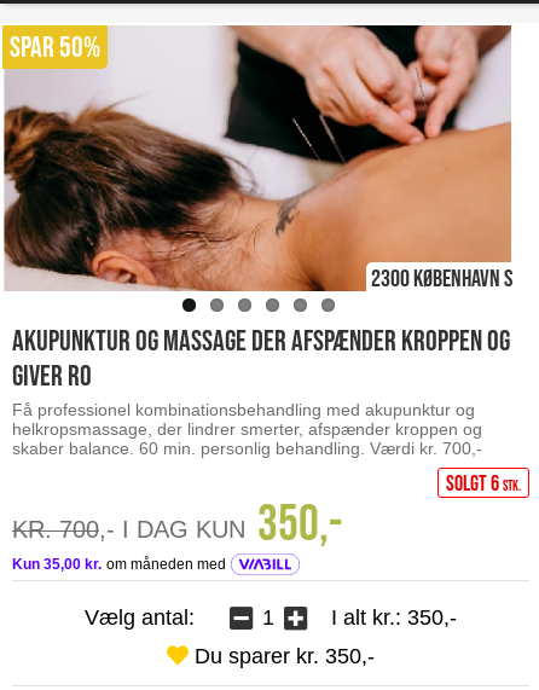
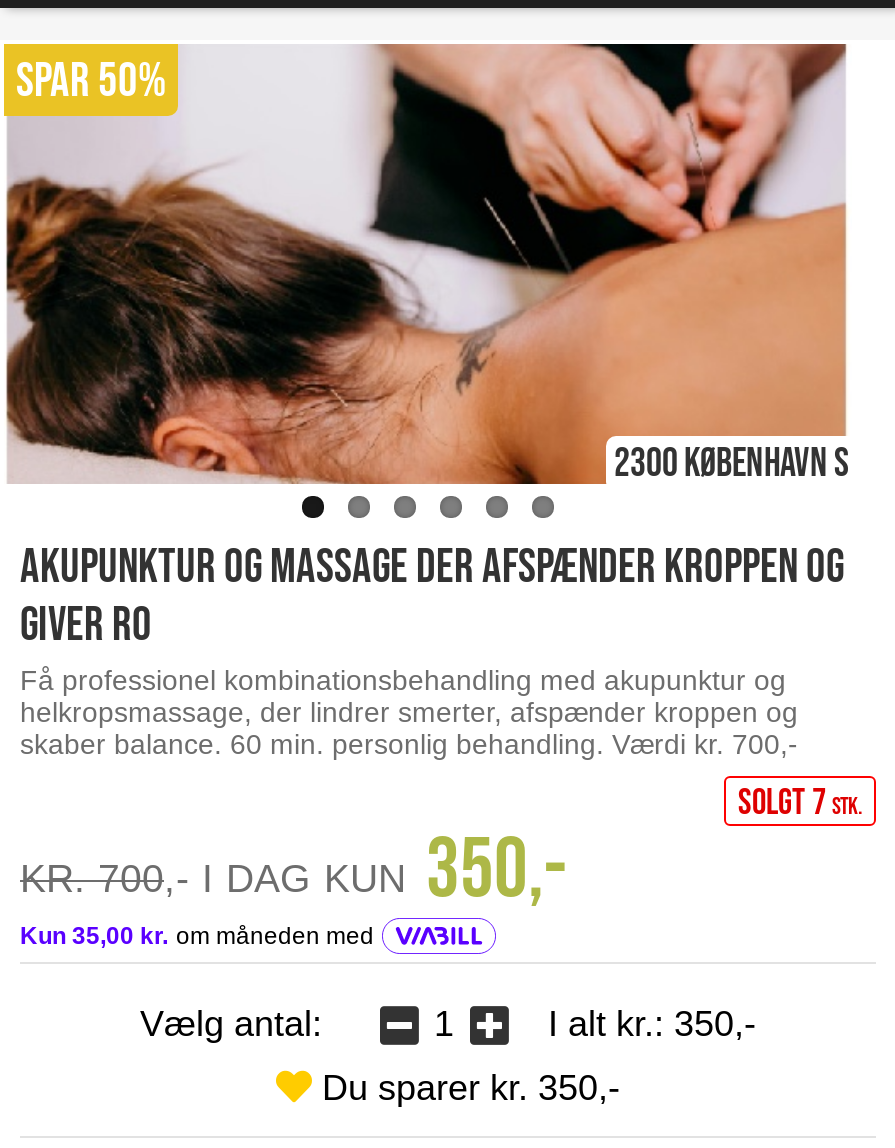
[446,471,521,496] Solgt 6stk. -> [738,781,862,823] Solgt 7stk.

